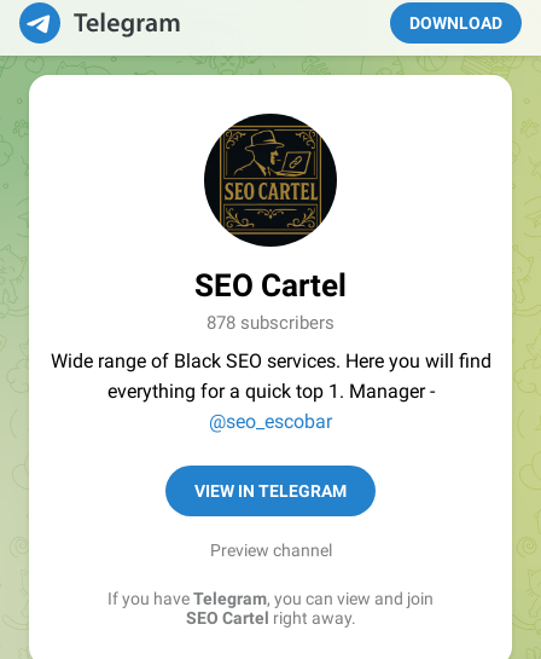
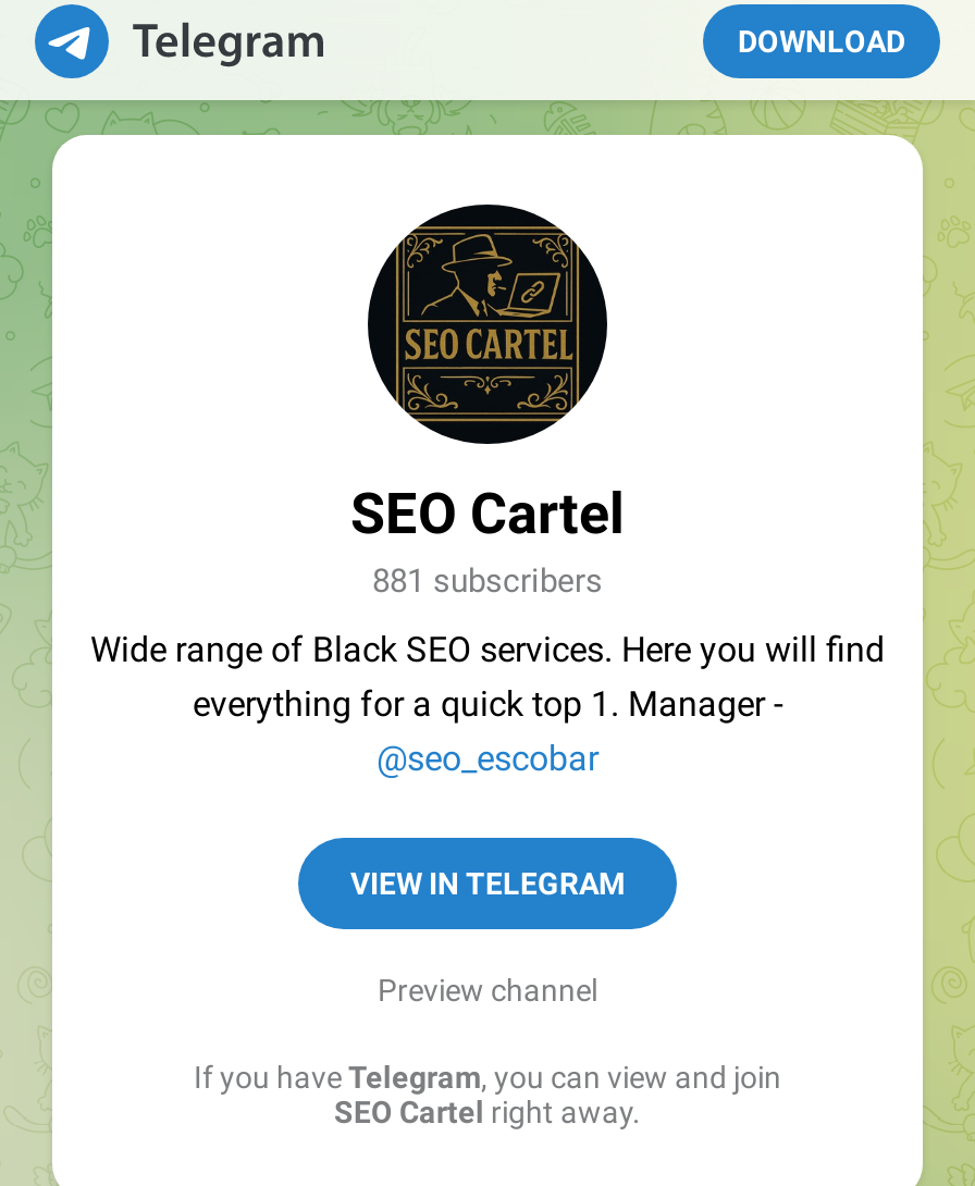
[206,312,335,334] 878 subscribers -> [372,561,603,601] 881 subscribers

